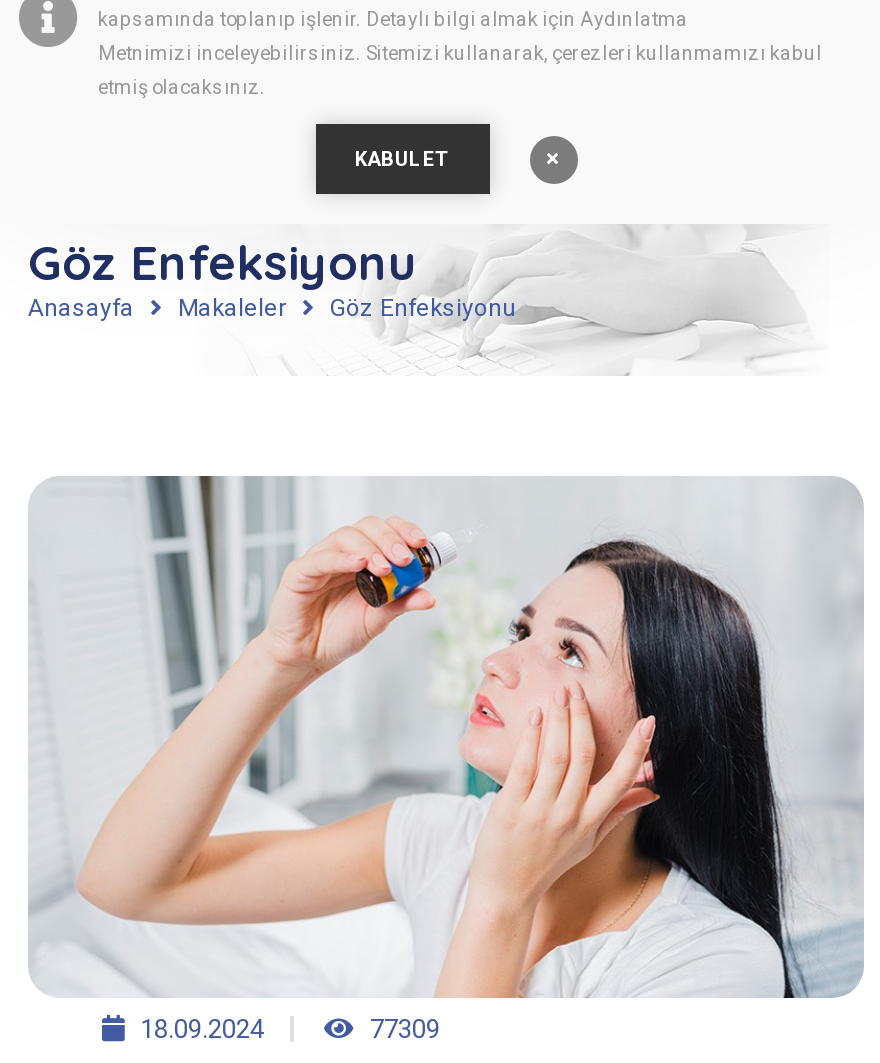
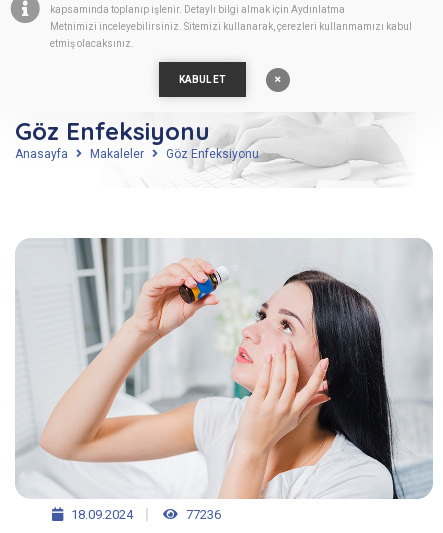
[370,1014,440,1044] 77309 -> [186,507,221,522] 77236

